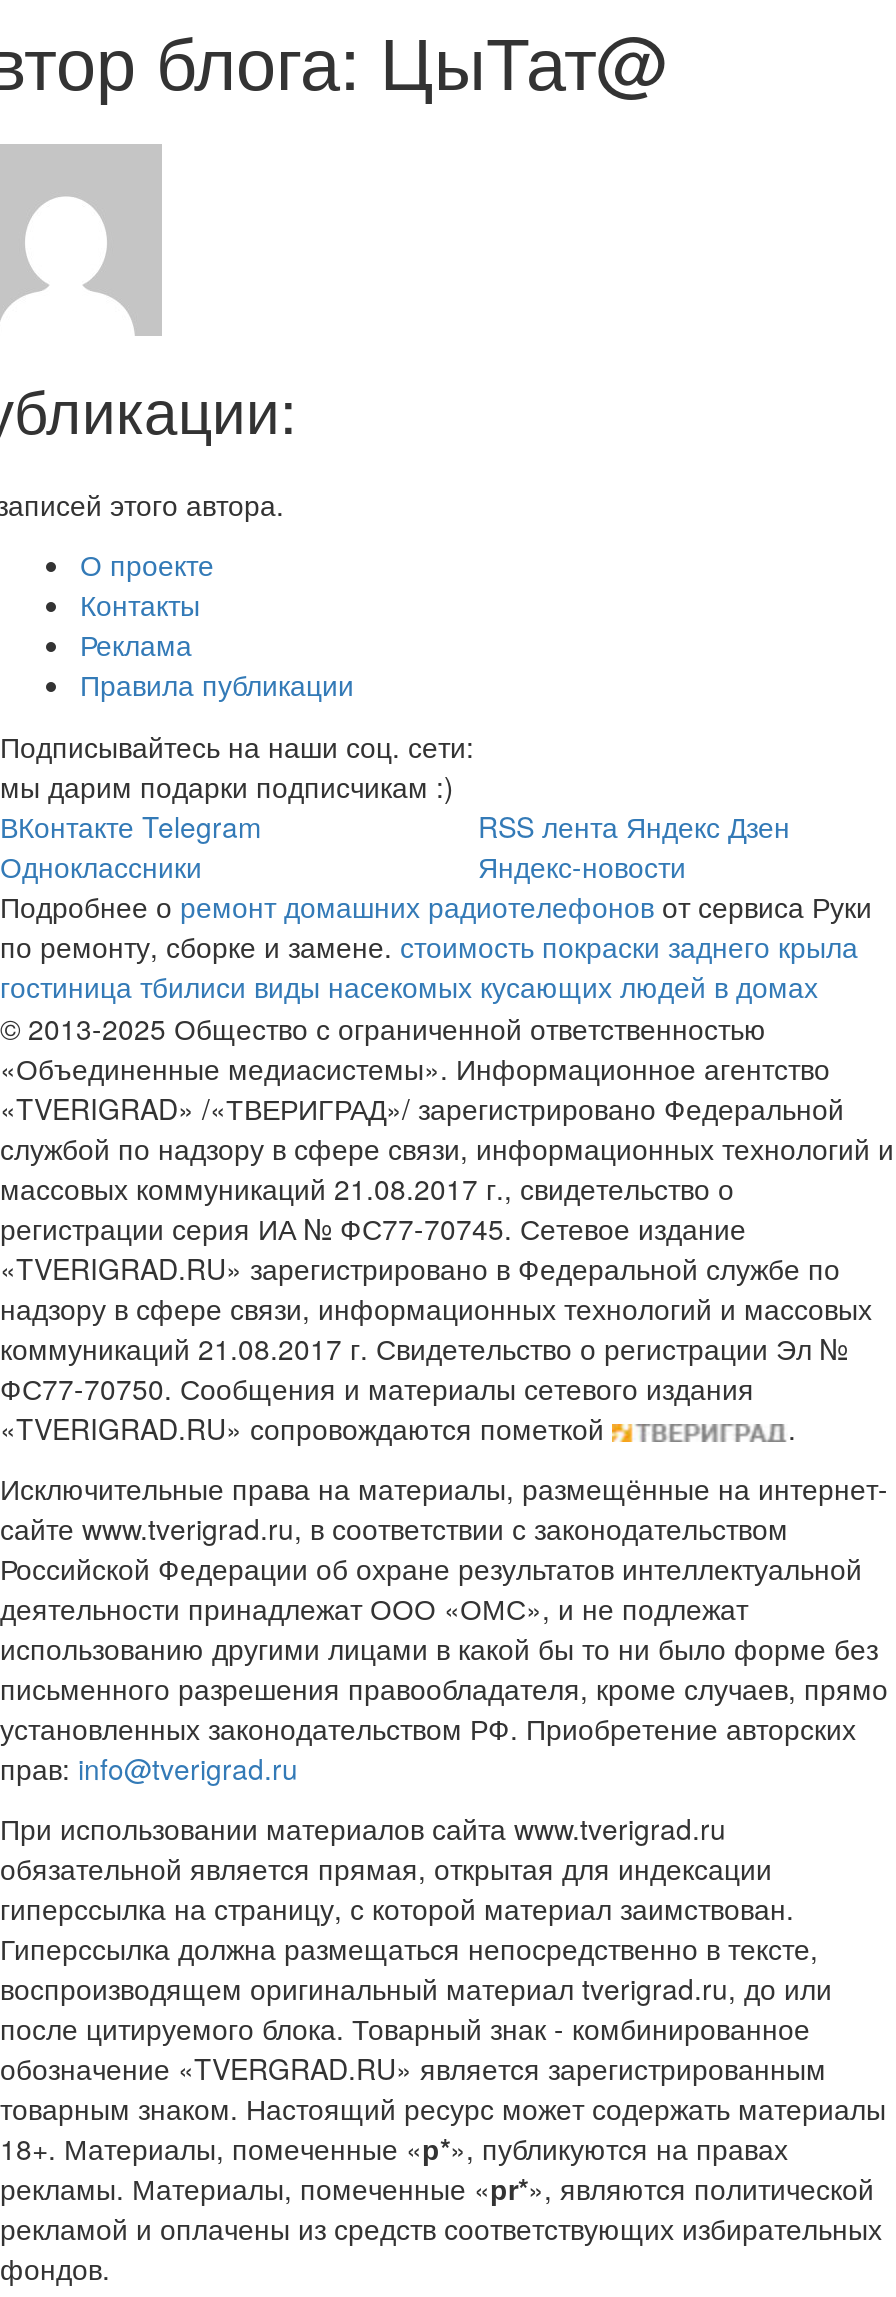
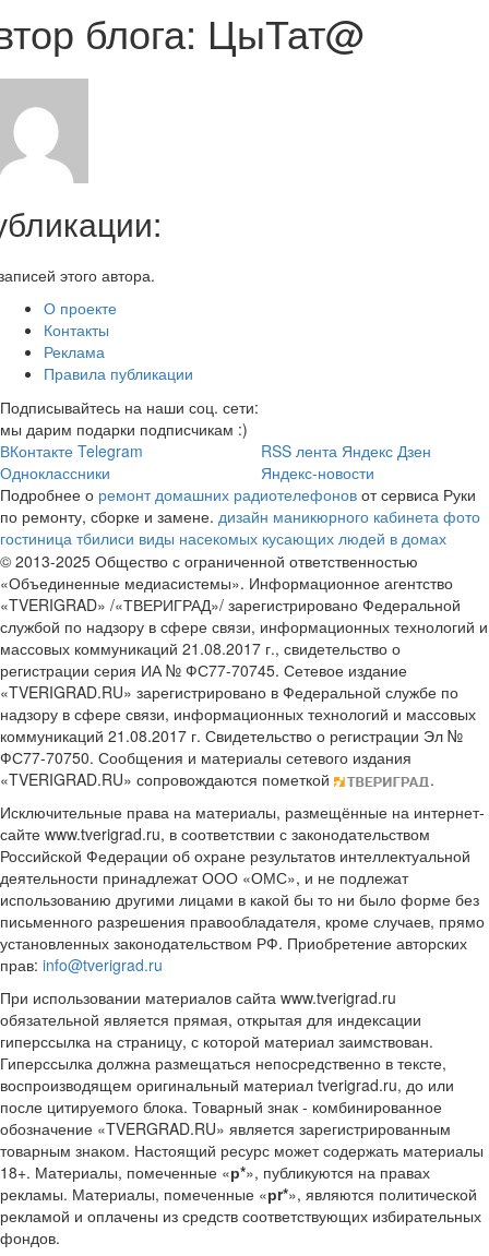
[0,926,858,966] по ремонту, сборке и замене. стоимость покраски заднего крыла -> [0,505,480,527] по ремонту, сборке и замене. дизайн маникюрного кабинета фото

